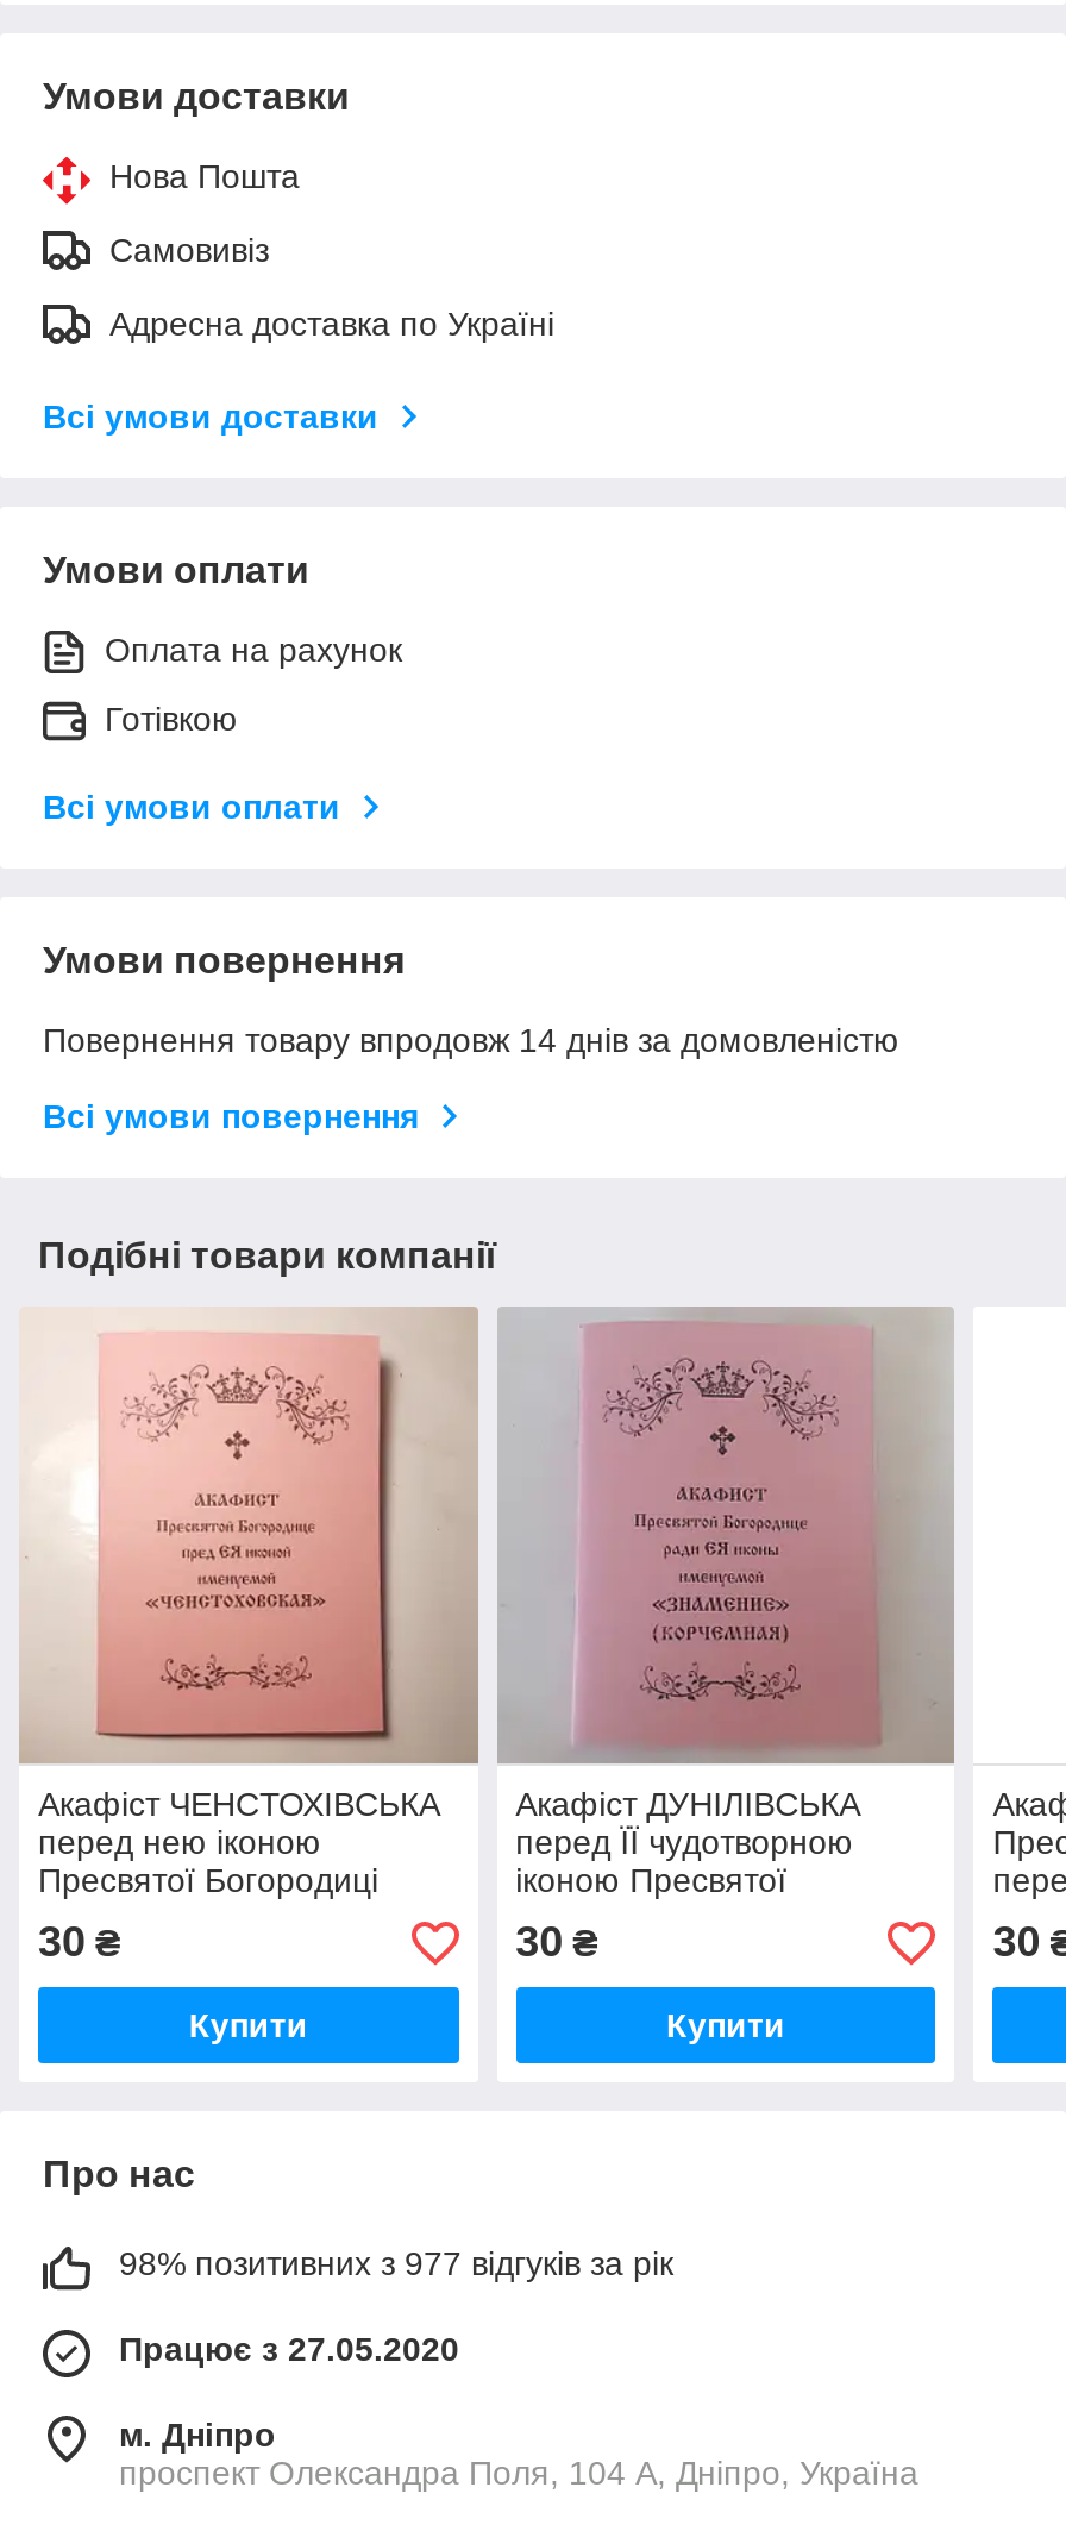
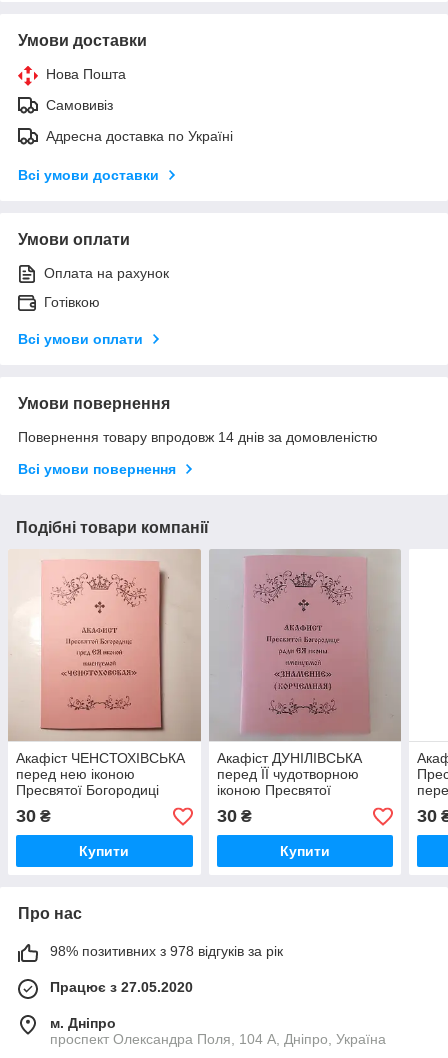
[119,2245,673,2283] 98% позитивних з 977 відгуків за рік -> [50,943,283,959] 98% позитивних з 978 відгуків за рік

